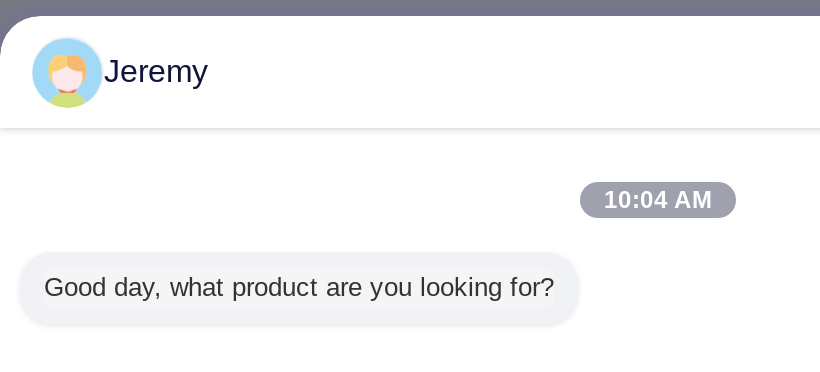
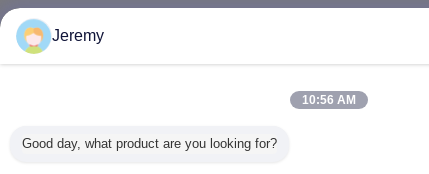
[604,186,712,214] 10:04 AM -> [302,93,356,107] 10:56 AM

